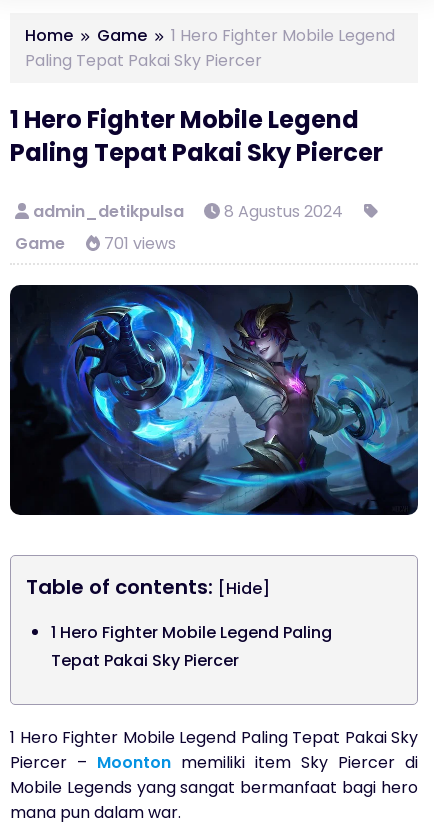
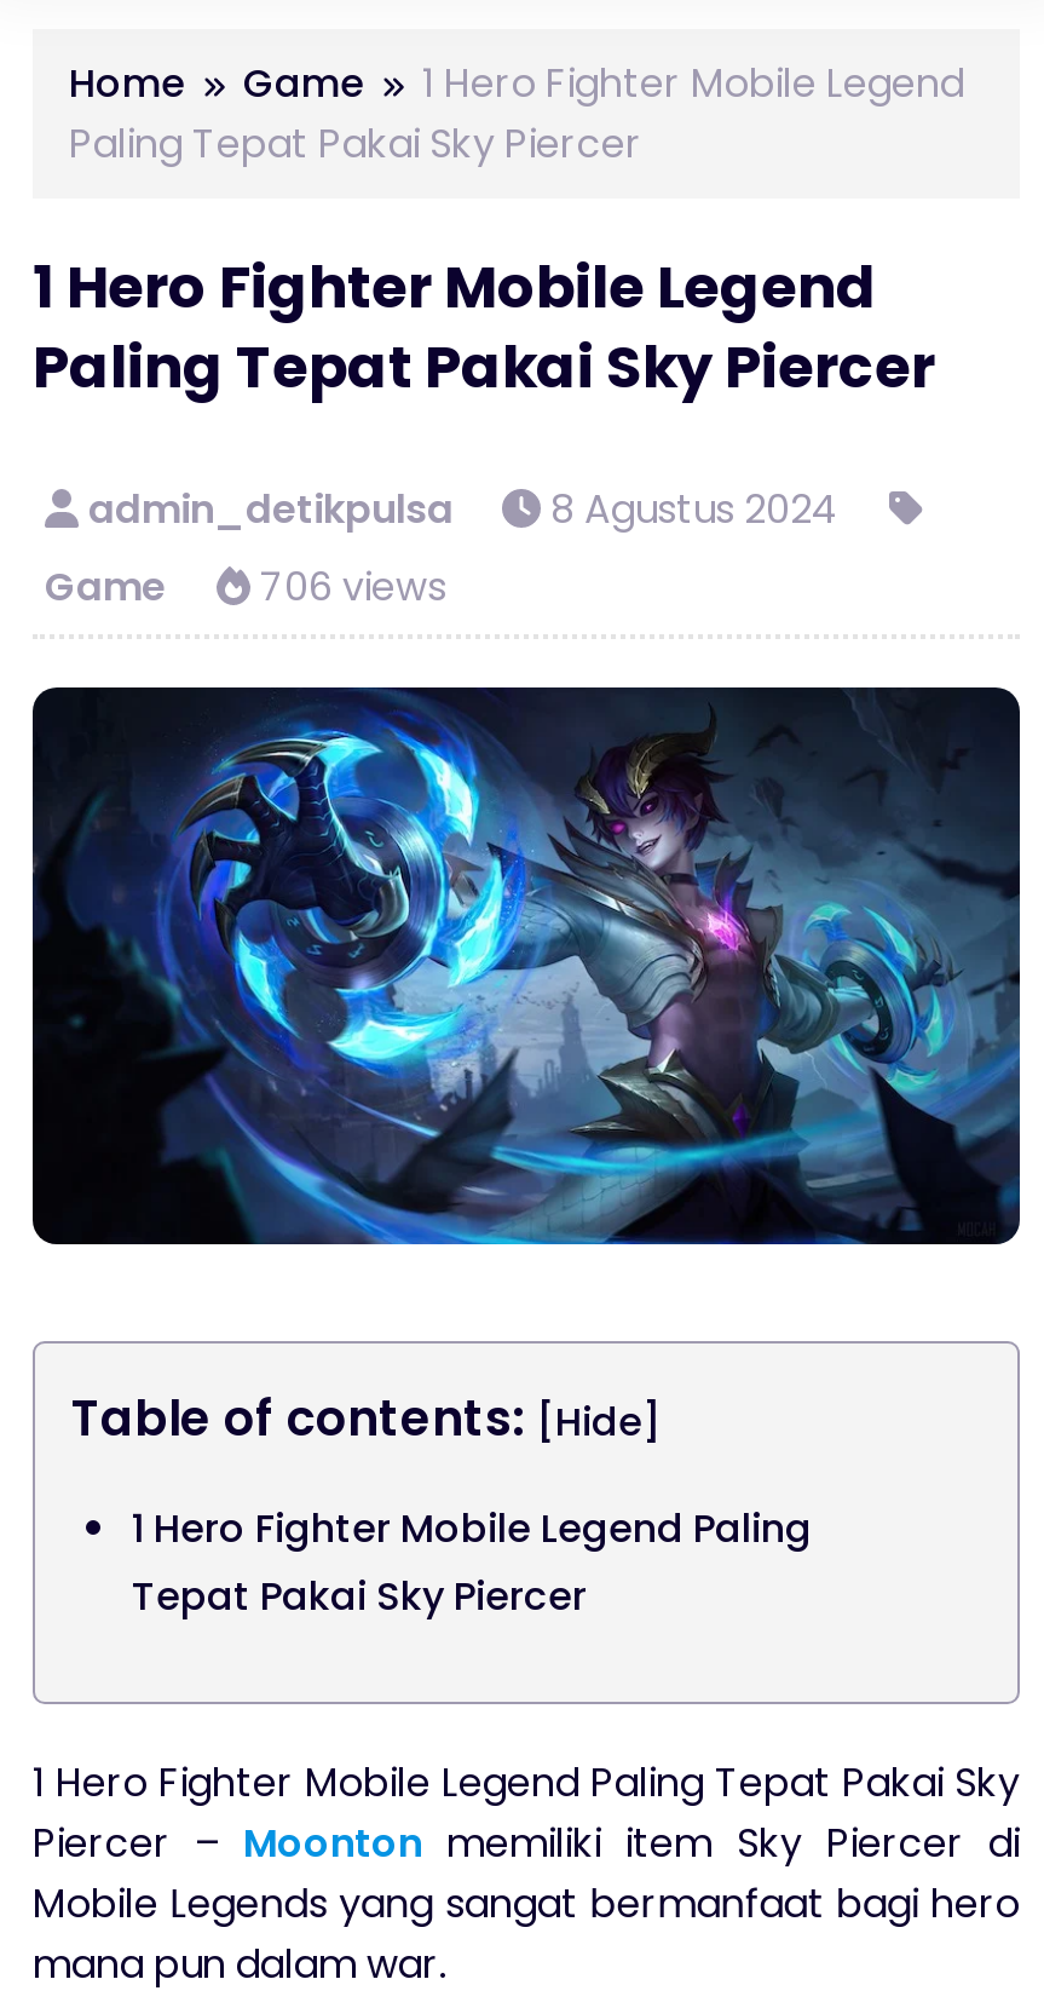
[15,232,176,255] Game 701 views -> [45,559,446,615] Game 706 views

